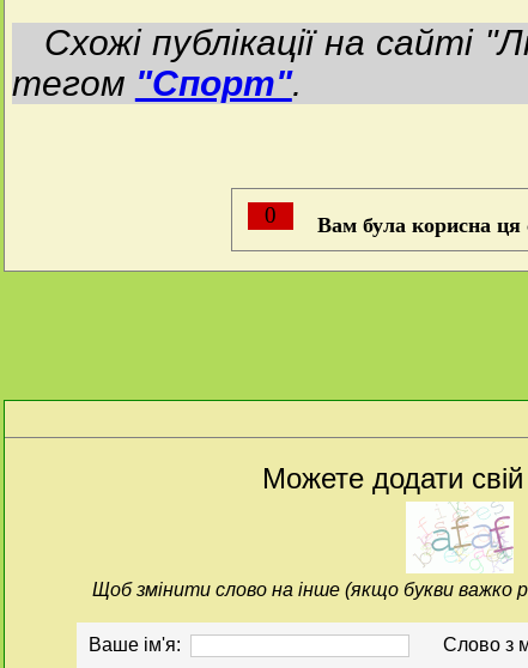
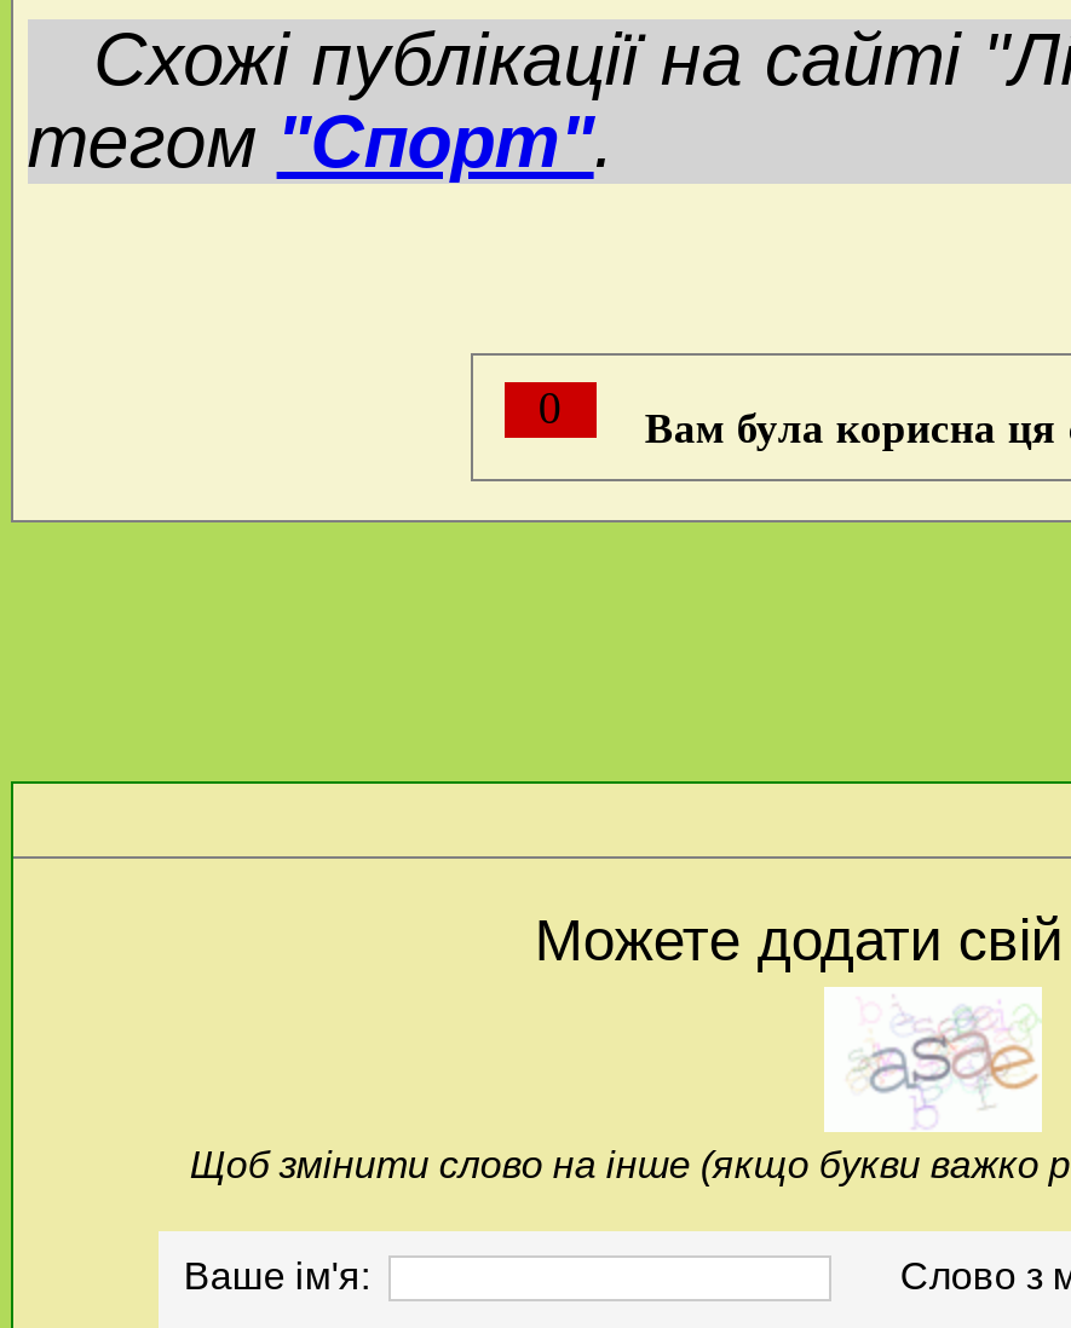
[427,508,514,563] [image] -> [870,1014,1042,1113] [image]

